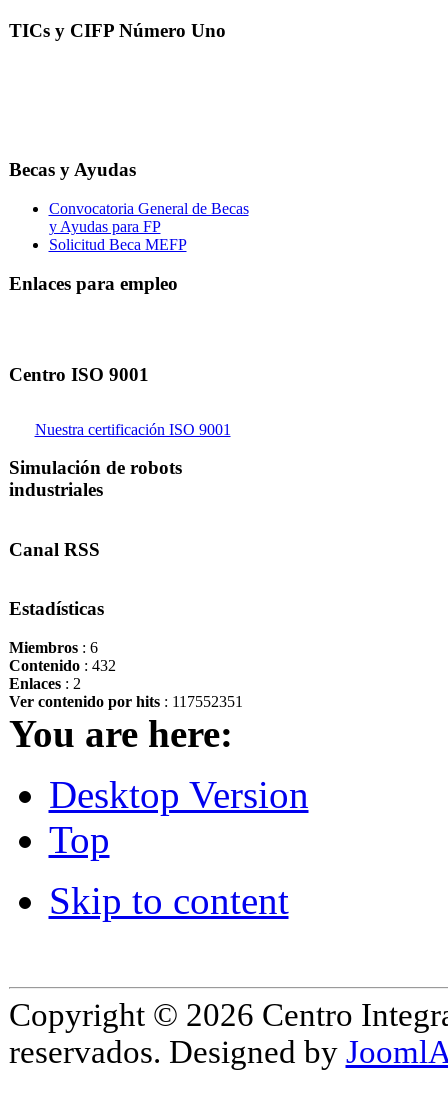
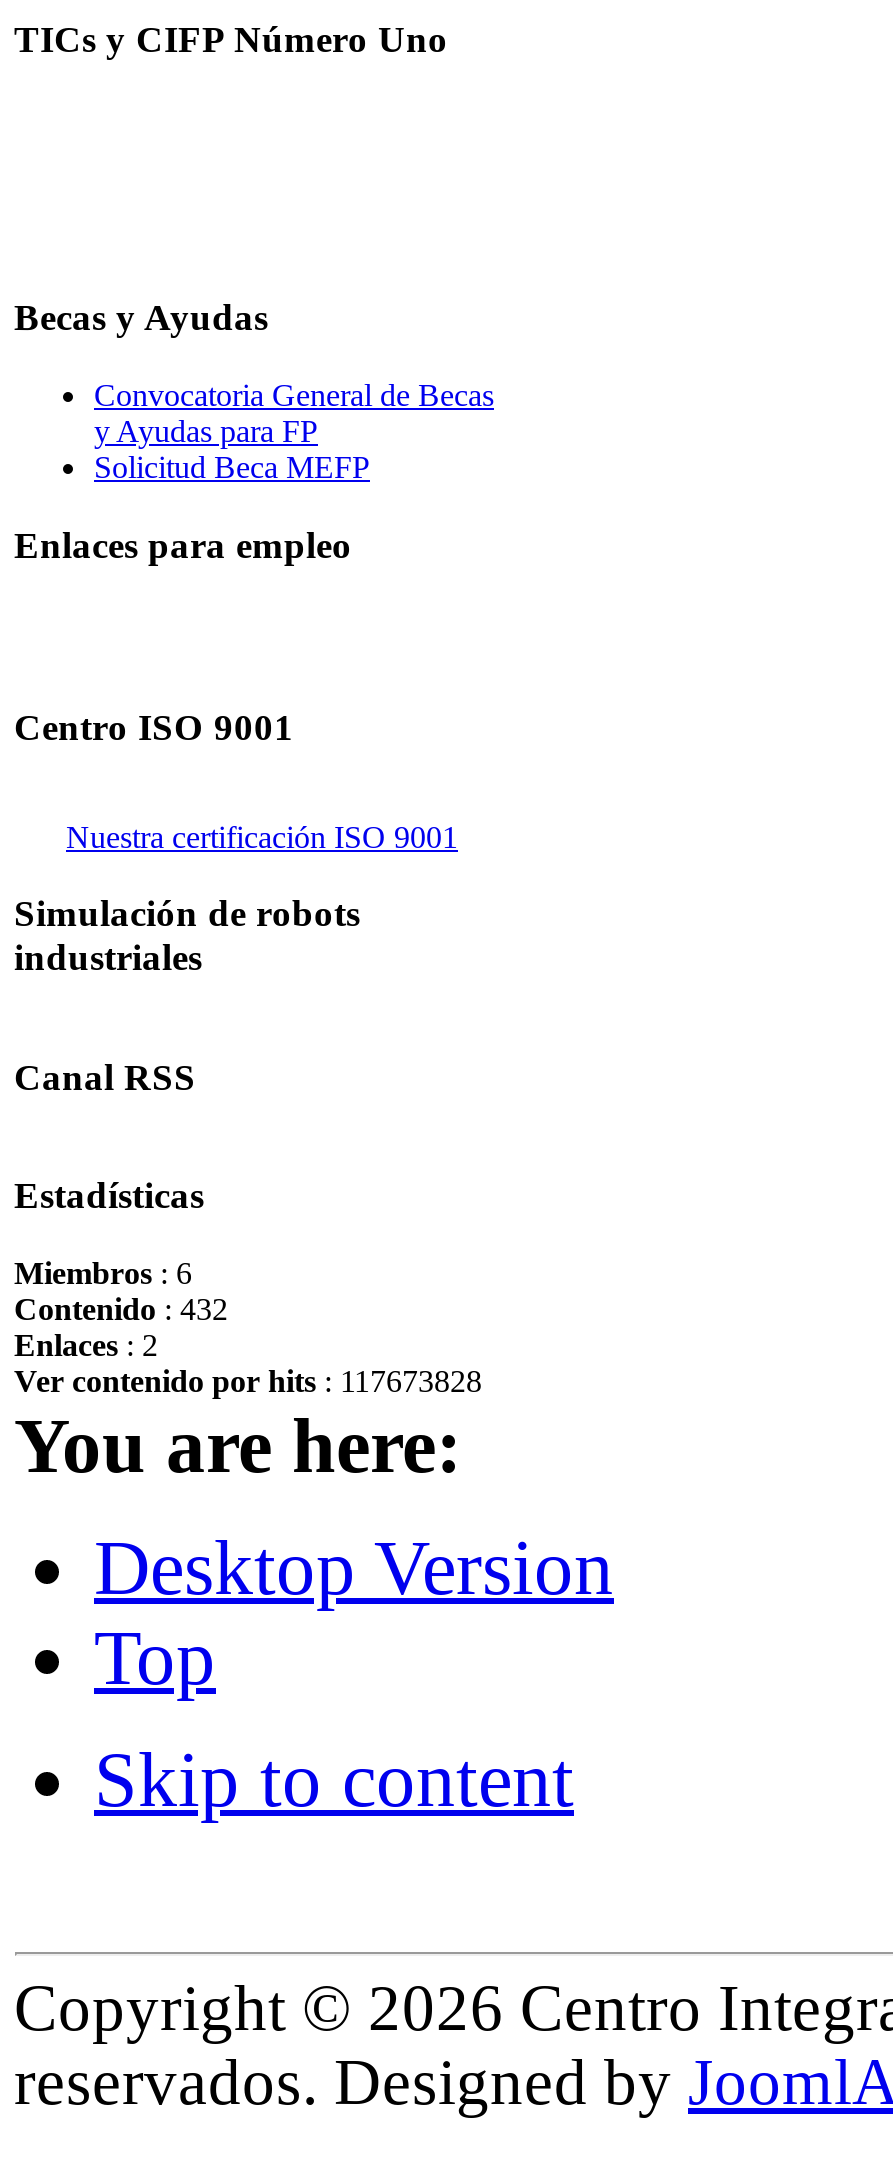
[8,693,242,710] Ver contenido por hits: 117552351 -> [14,1364,482,1398] Ver contenido por hits: 117673828

